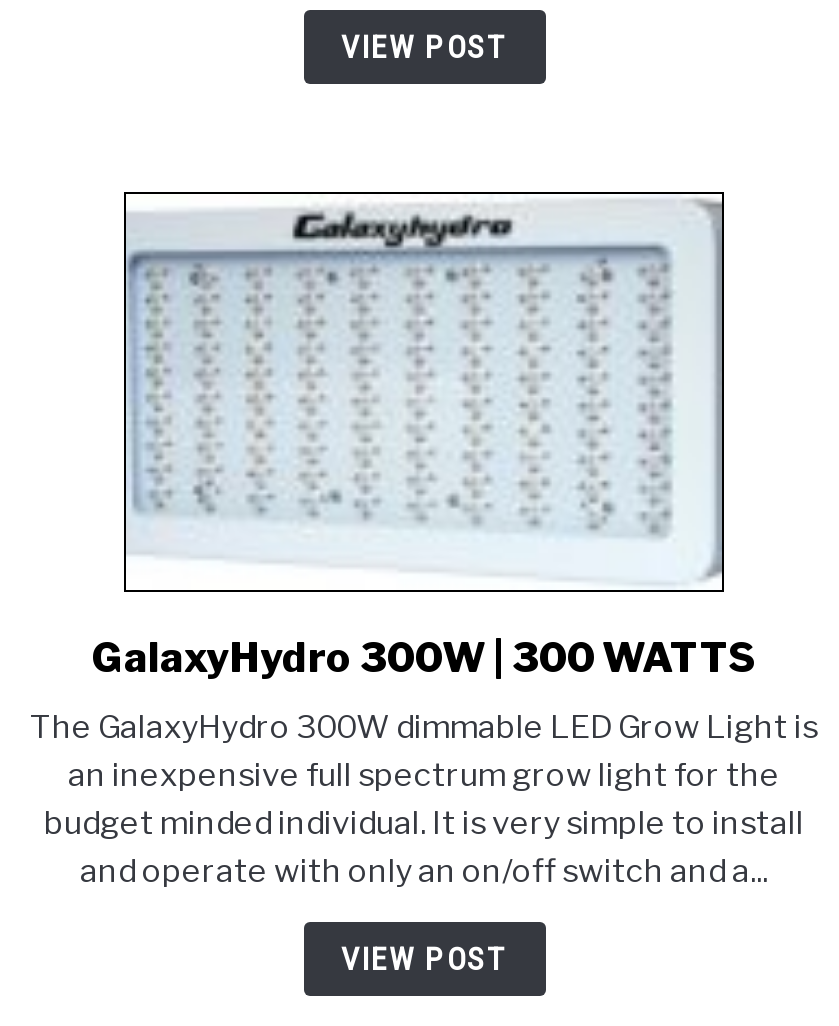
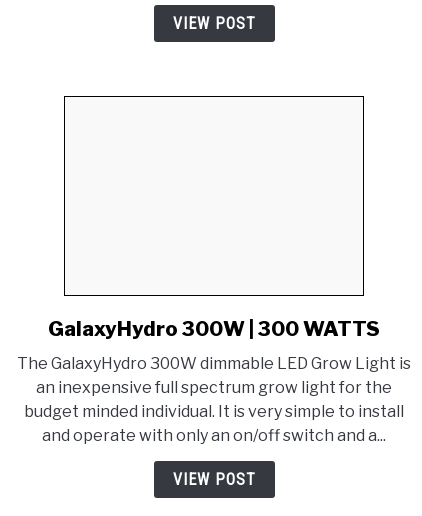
[124,198,724,584] [image] -> none

